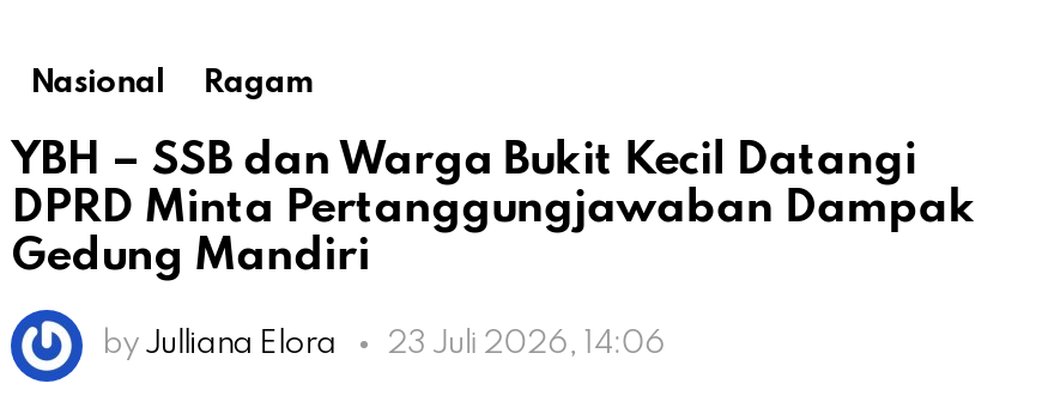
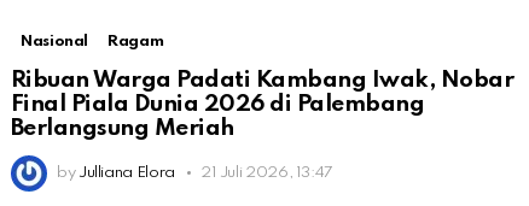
[11,137,975,279] YBH – SSB dan Warga Bukit Kecil Datangi | DPRD Minta Pertanggungjawaban Dampak | Gedung Mandiri -> [11,69,513,140] Ribuan Warga Padati Kambang Iwak, Nobar | Final Piala Dunia 2026 di Palembang | Berlangsung Meriah
[102,329,665,360] by Julliana Elora 23 Juli 2026, 14:06 -> [57,165,333,181] by Julliana Elora 21 Juli 2026, 13:47

